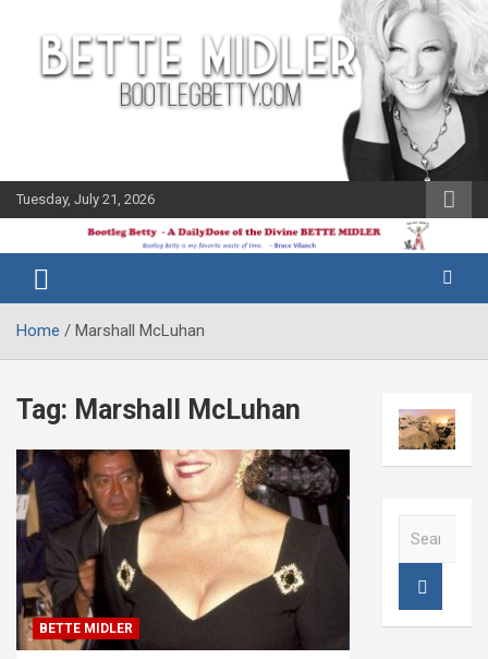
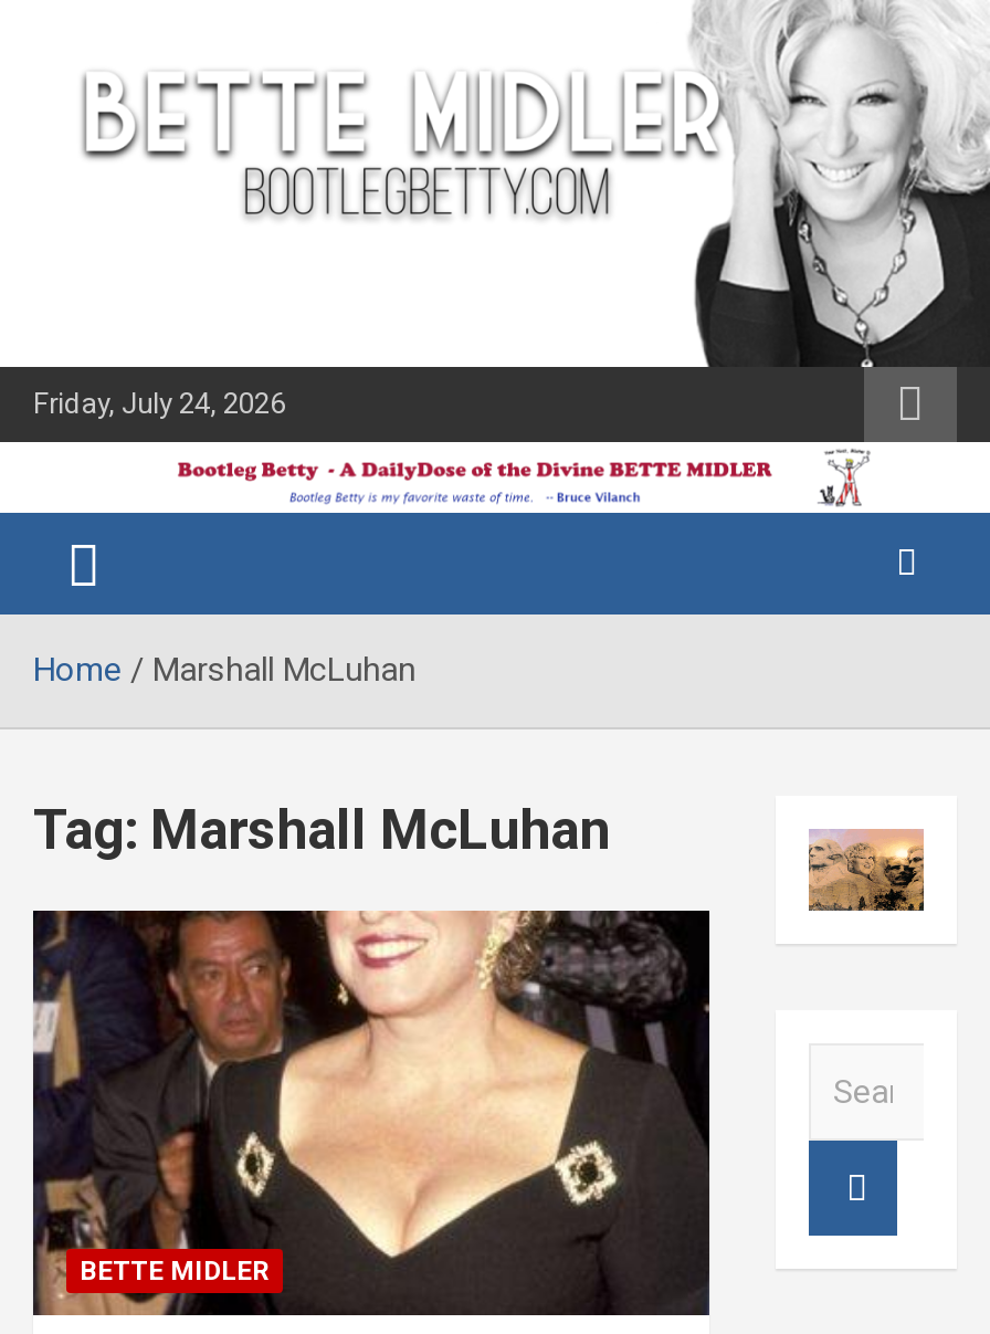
[16,191,155,207] Tuesday, July 21, 2026 -> [33,386,285,420] Friday, July 24, 2026

